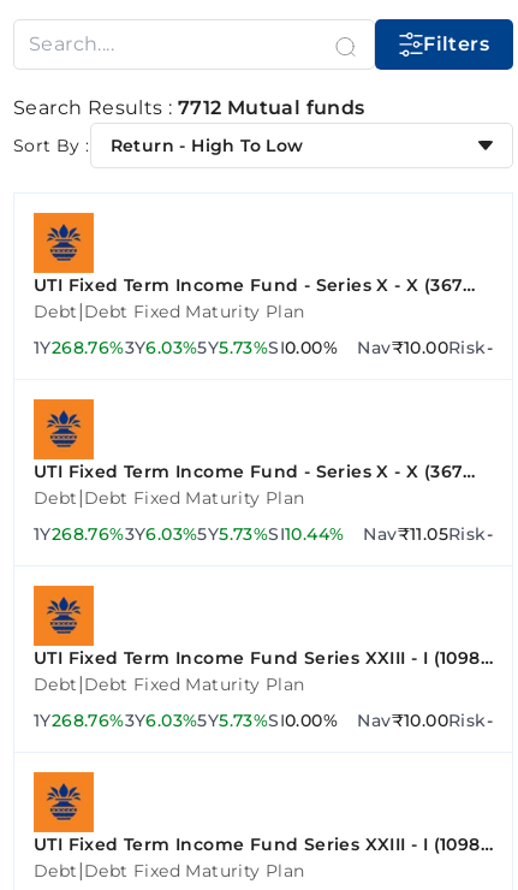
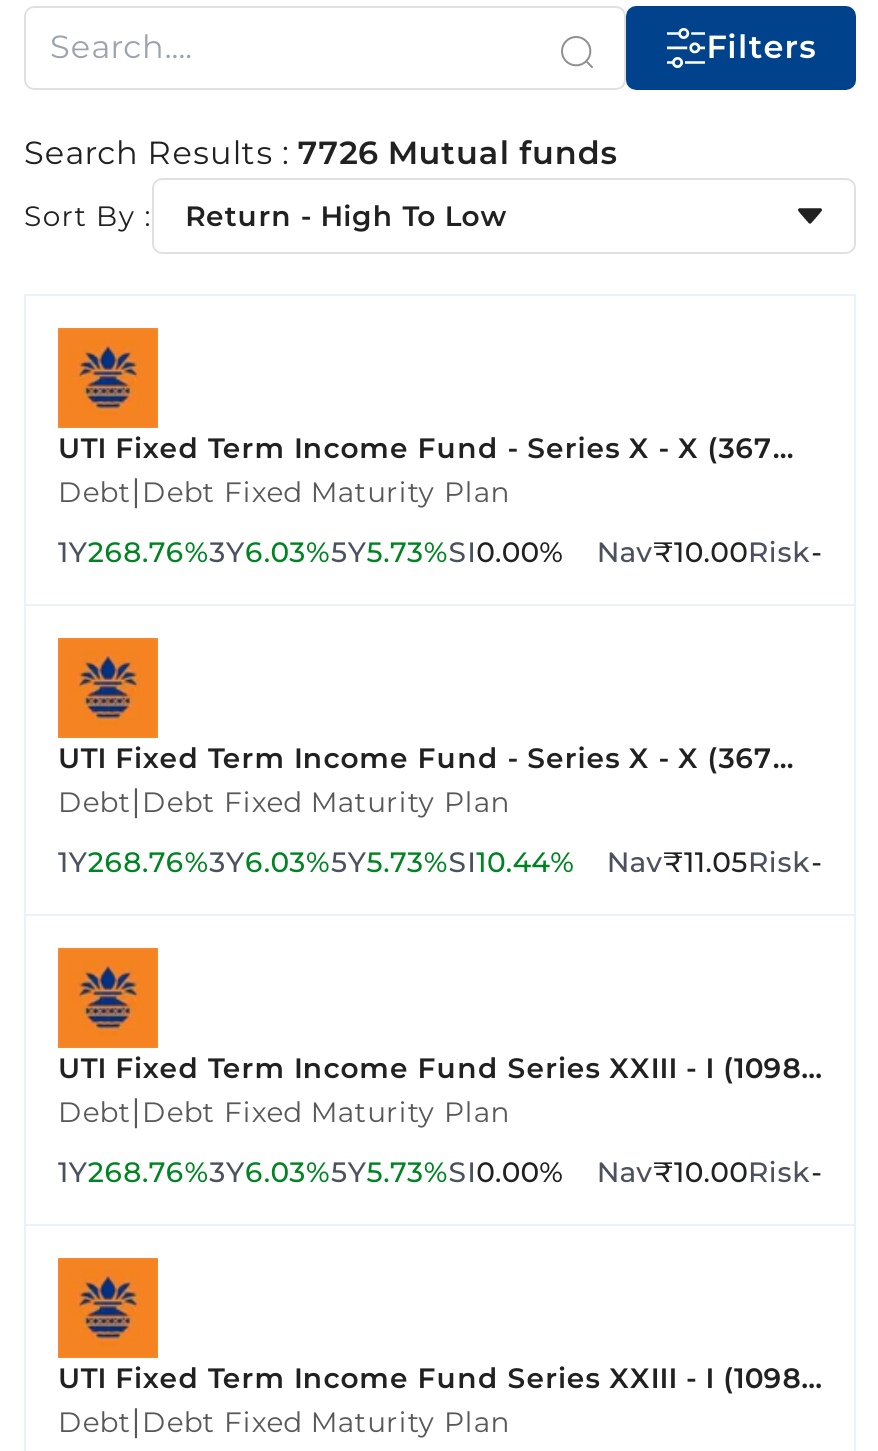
[13,96,365,119] Search Results : 7712 Mutual funds -> [24,134,617,172] Search Results : 7726 Mutual funds

